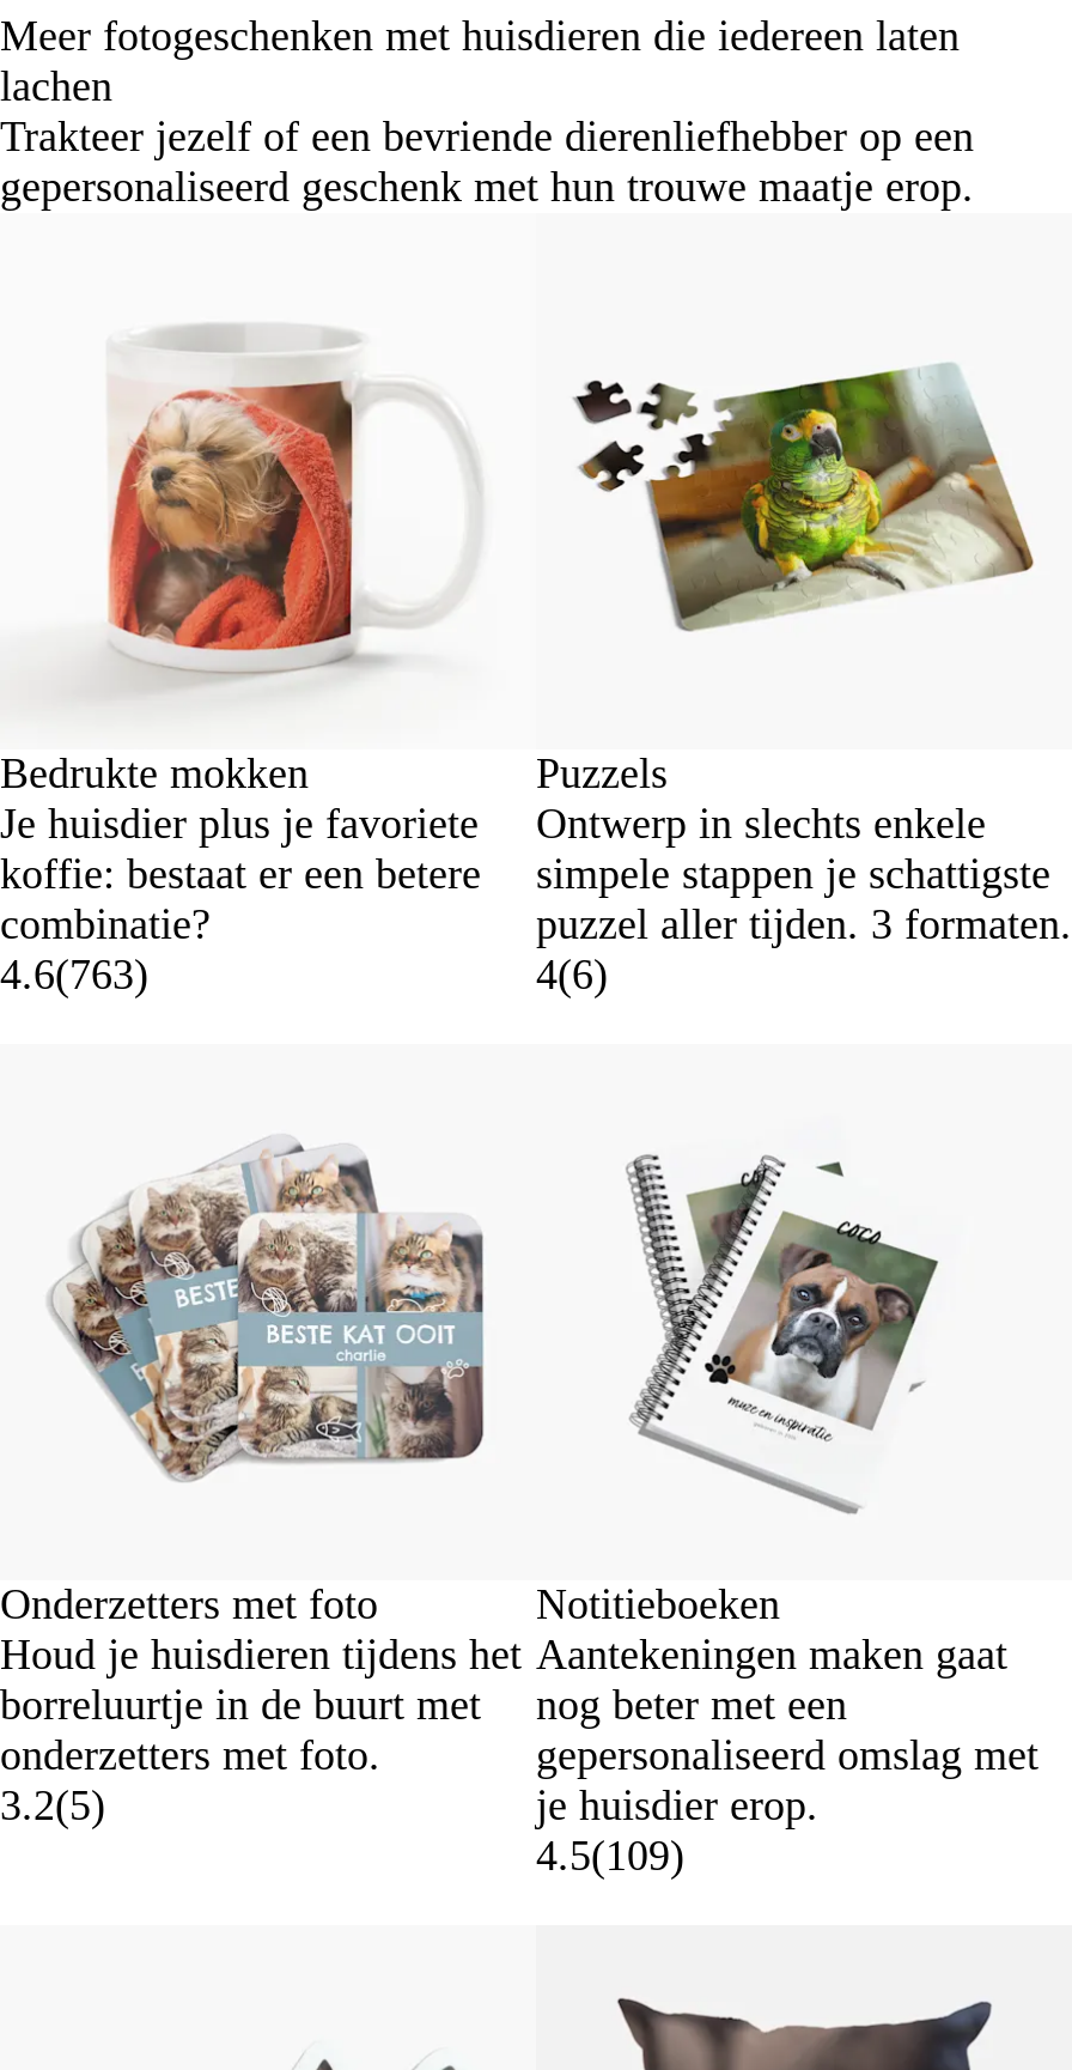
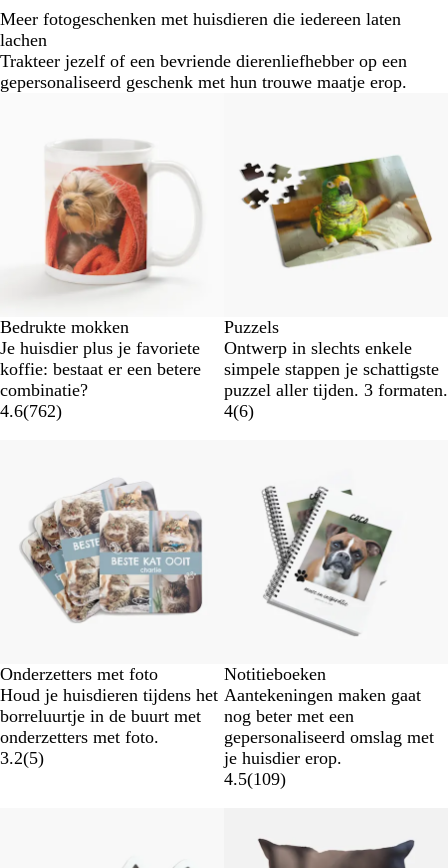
[0,951,148,999] 4.6(763) -> [0,401,62,421] 4.6(762)

